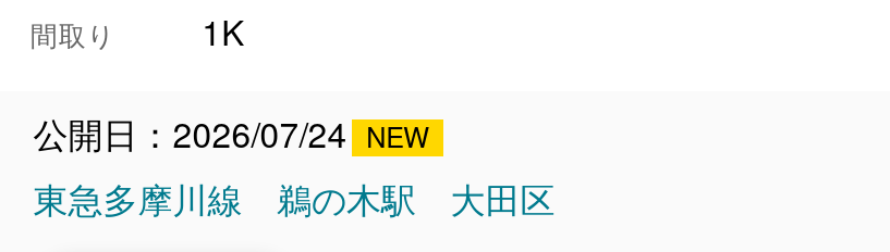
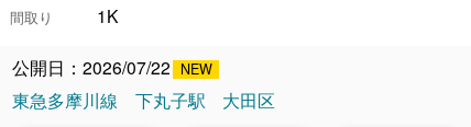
[33,108,347,156] 公開日：2026/07/24 -> [12,55,170,79] 公開日：2026/07/22
[277,173,416,221] 鵜の木駅 -> [135,87,205,111] 下丸子駅

